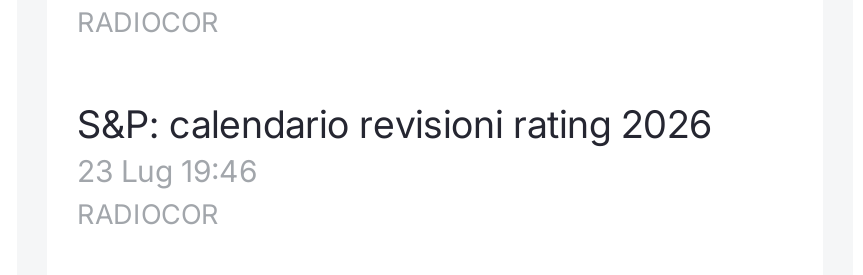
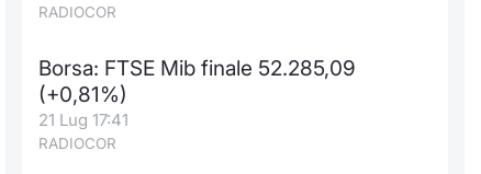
[77,102,713,190] S&P: calendario revisioni rating 2026 | 23 Lug 19:46 -> [38,56,356,130] Borsa: FTSE Mib finale 52.285,09 | (+0,81%) | 21 Lug 17:41

